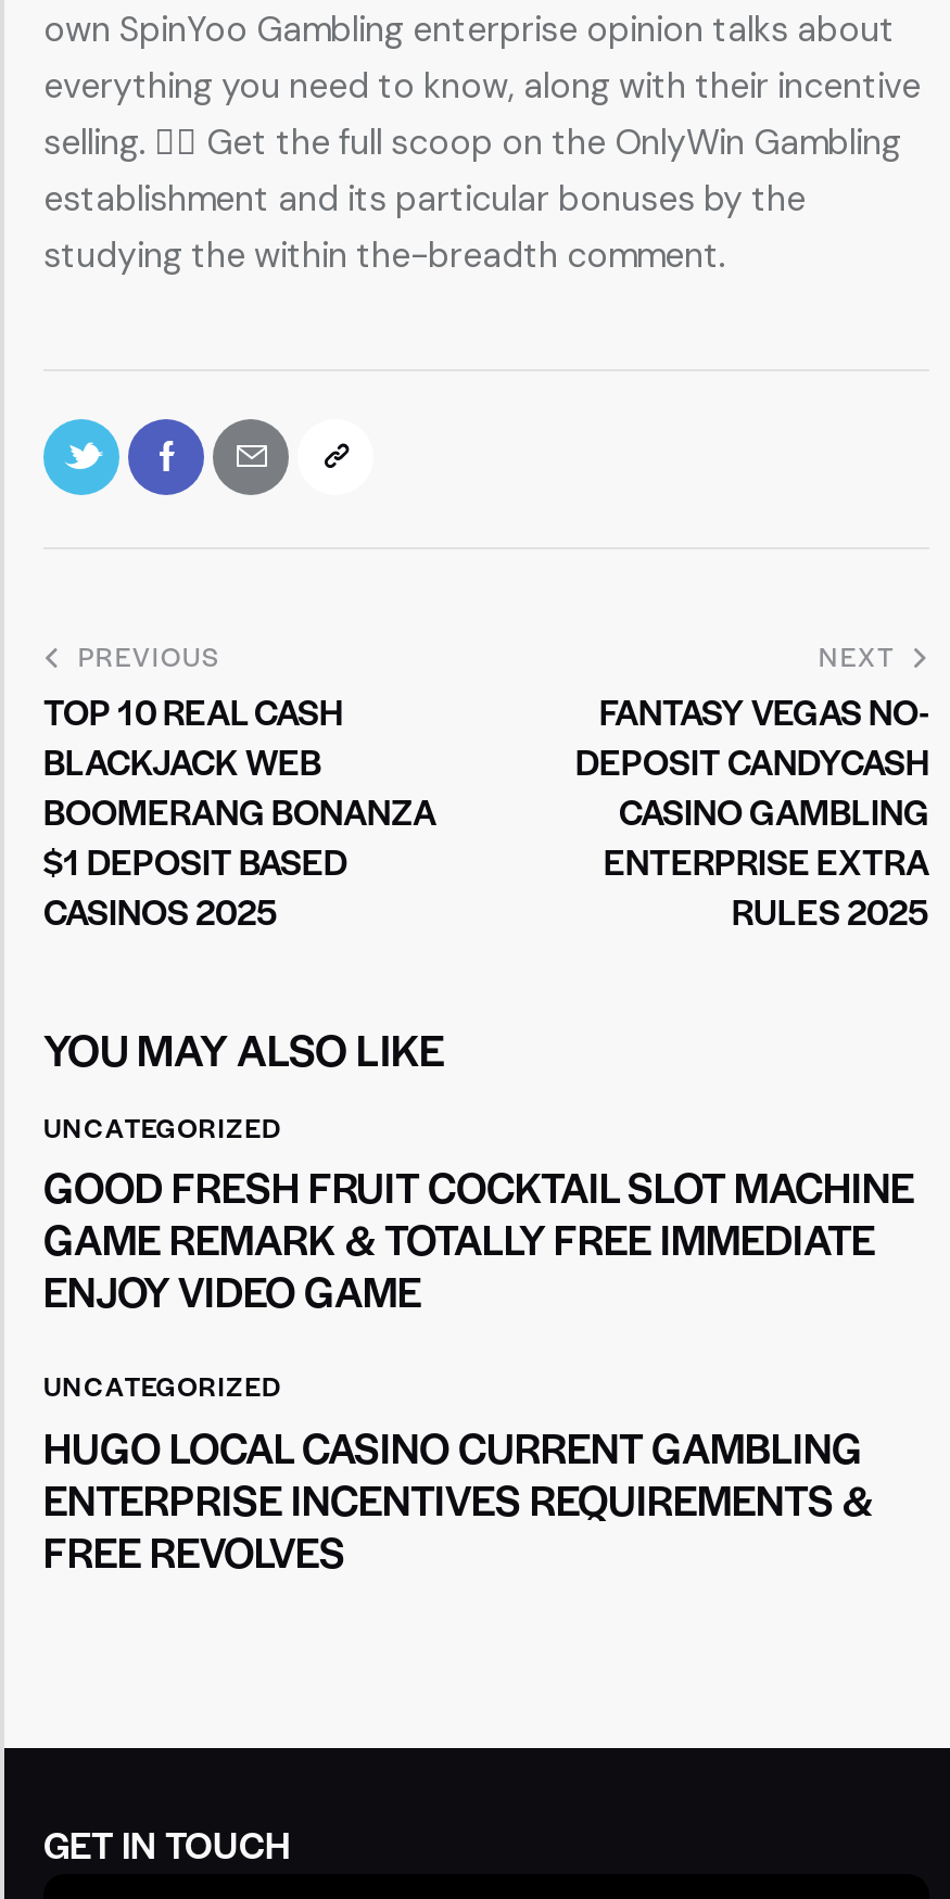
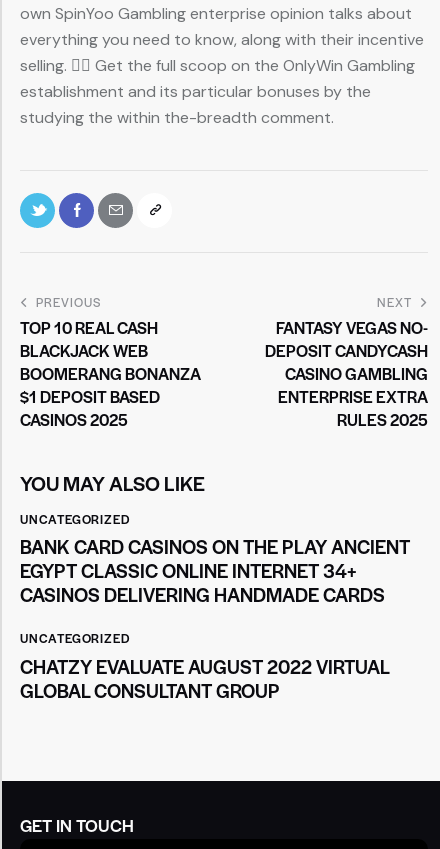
[43,1158,914,1321] GOOD FRESH FRUIT COCKTAIL SLOT MACHINE | GAME REMARK & TOTALLY FREE IMMEDIATE | ENJOY VIDEO GAME -> [20,533,410,608] BANK CARD CASINOS ON THE PLAY ANCIENT | EGYPT CLASSIC ONLINE INTERNET 34+ | CASINOS DELIVERING HANDMADE CARDS
[43,1418,873,1581] HUGO LOCAL CASINO CURRENT GAMBLING | ENTERPRISE INCENTIVES REQUIREMENTS & | FREE REVOLVES -> [20,653,389,704] CHATZY EVALUATE AUGUST 2022 VIRTUAL | GLOBAL CONSULTANT GROUP

